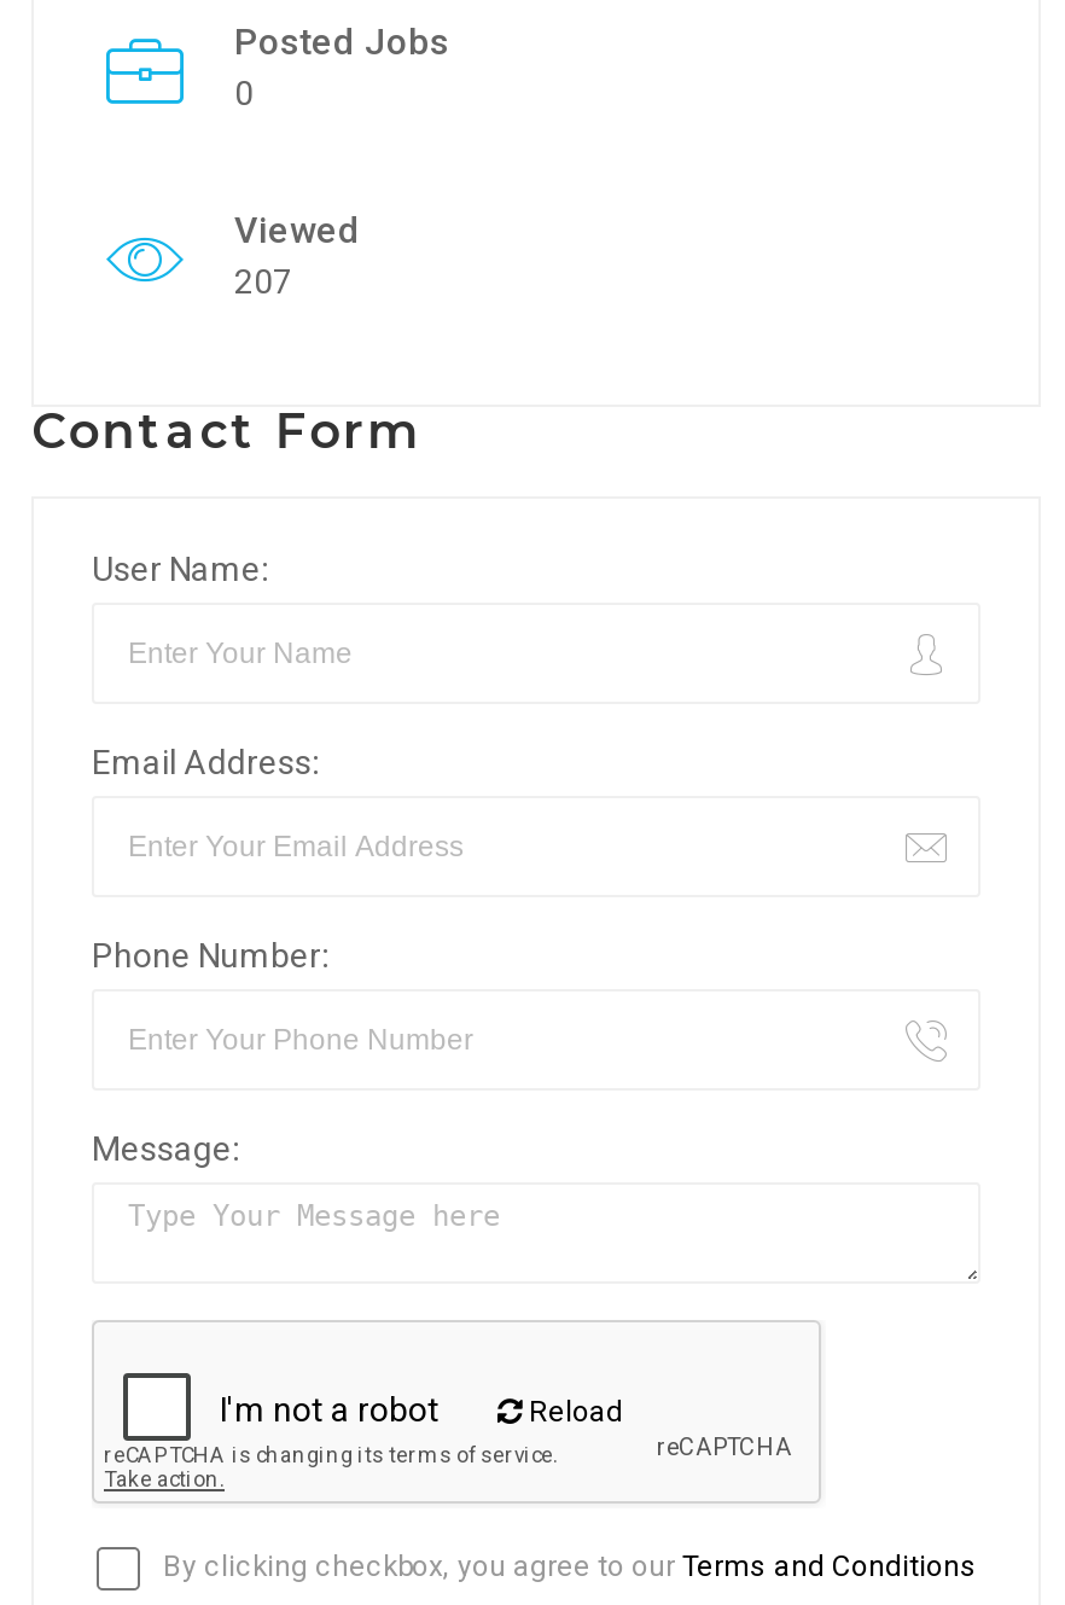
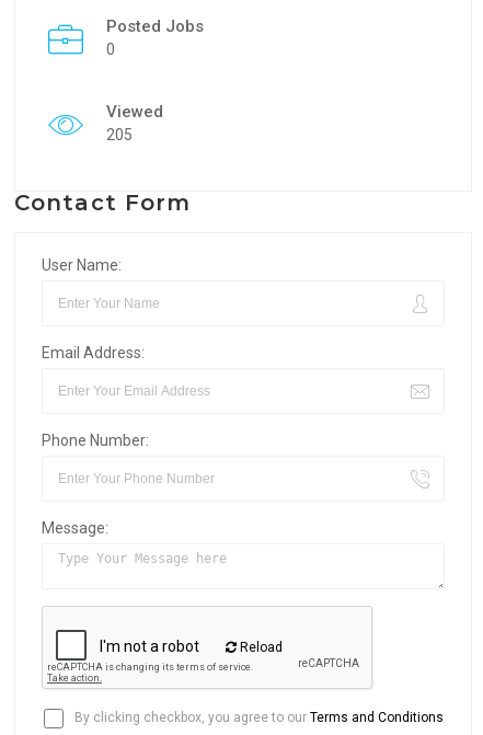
[234,262,292,301] 207 -> [106,126,133,143] 205

